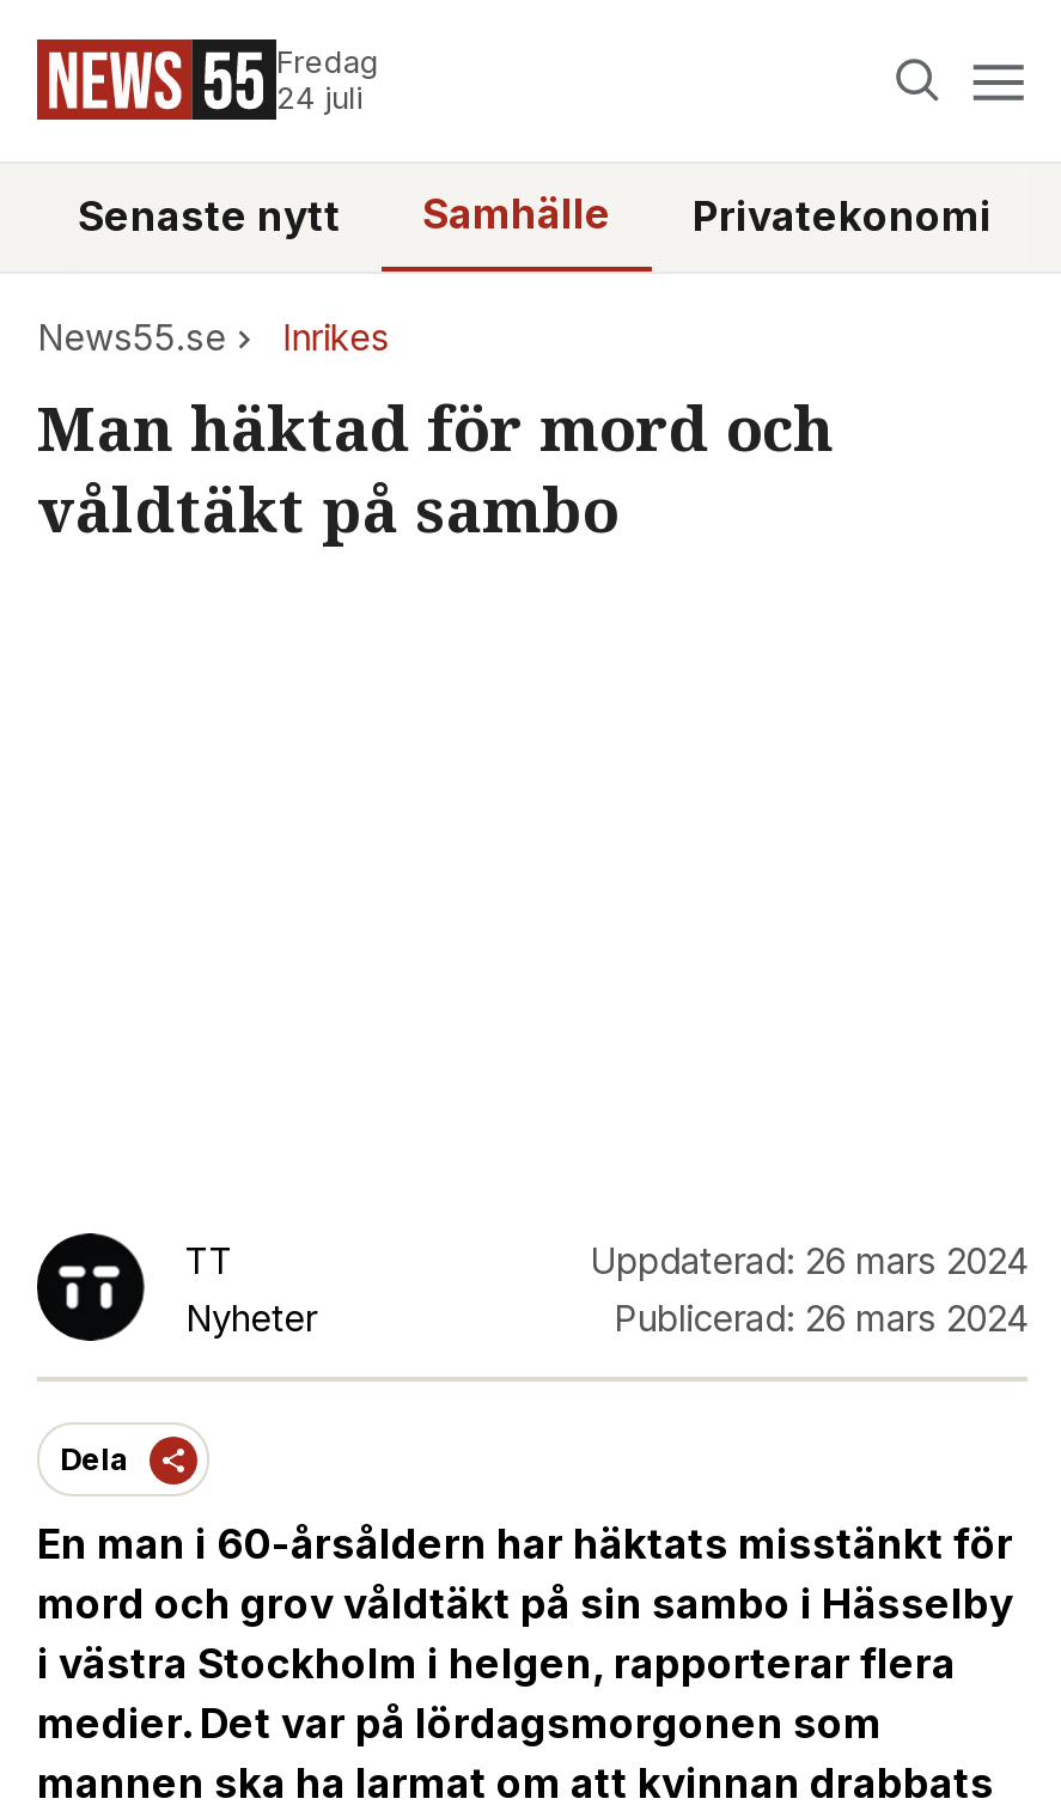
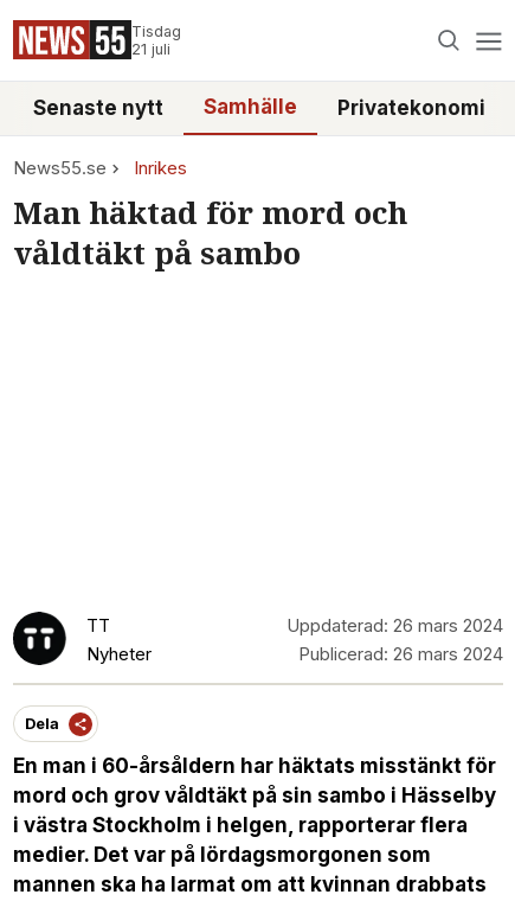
[276,44,379,116] Fredag | 24 juli -> [131,23,181,58] Tisdag | 21 juli

